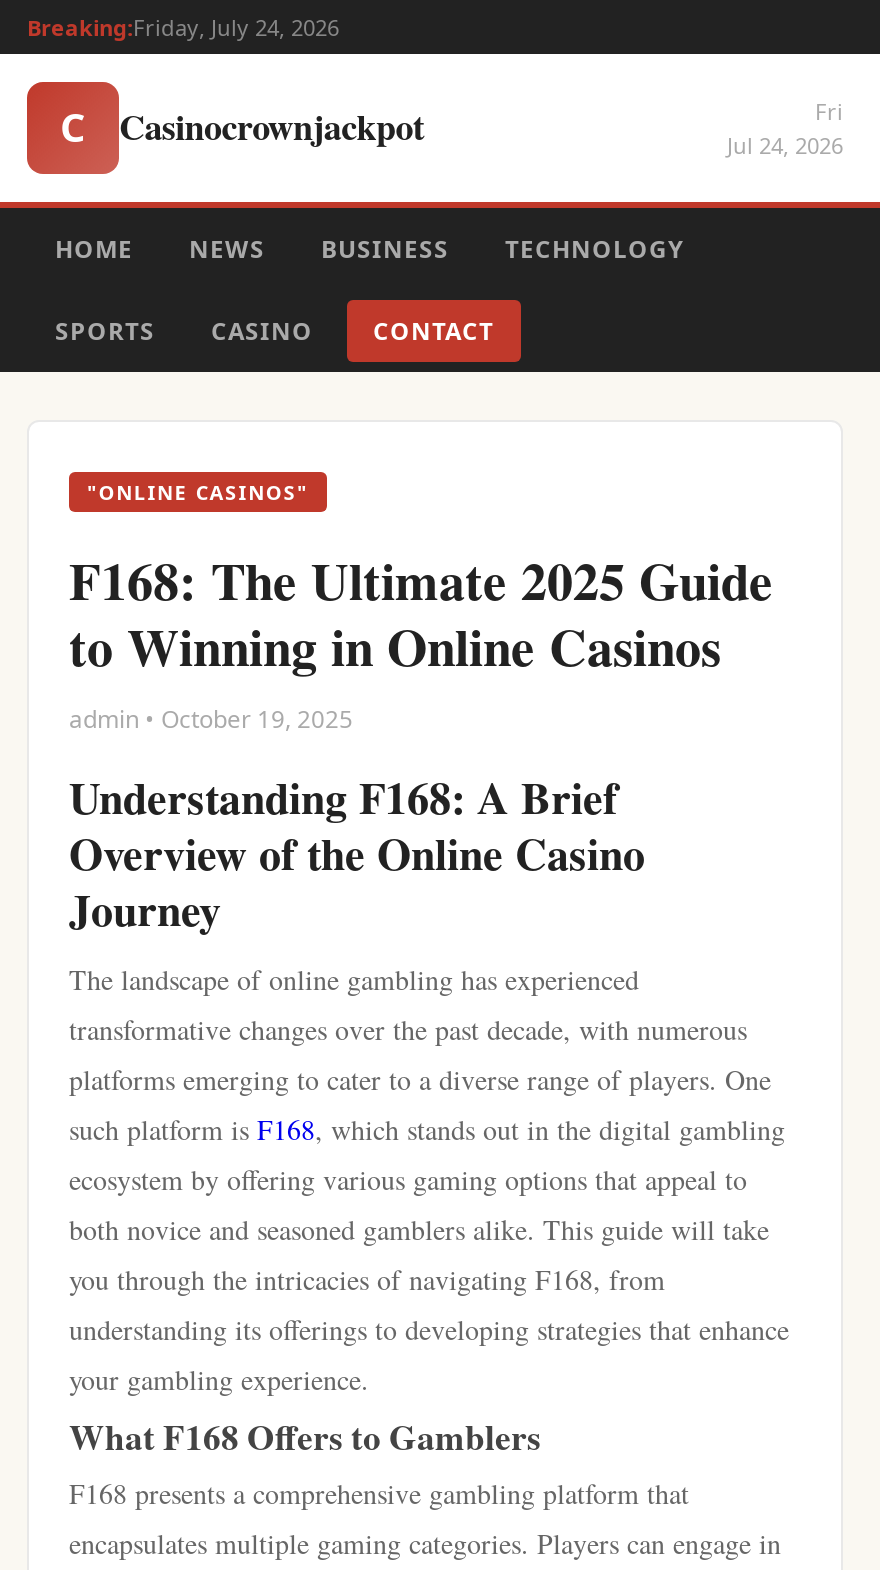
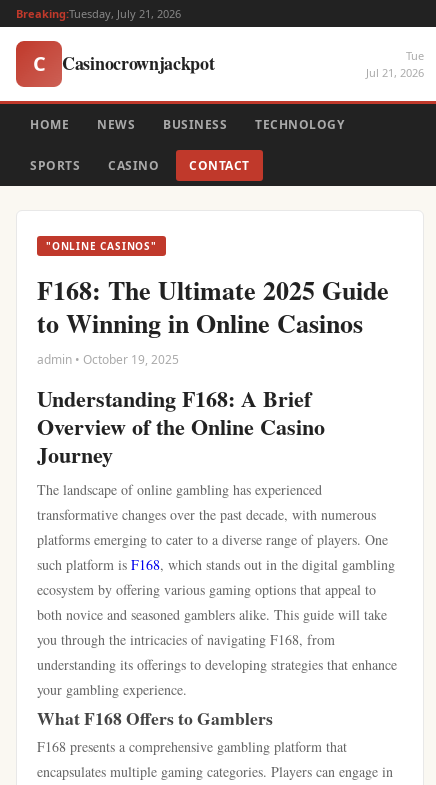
[27,12,339,42] Breaking:Friday, July 24, 2026 -> [16,6,181,21] Breaking:Tuesday, July 21, 2026
[727,96,843,160] Fri | Jul 24, 2026 -> [366,48,424,80] Tue | Jul 21, 2026

